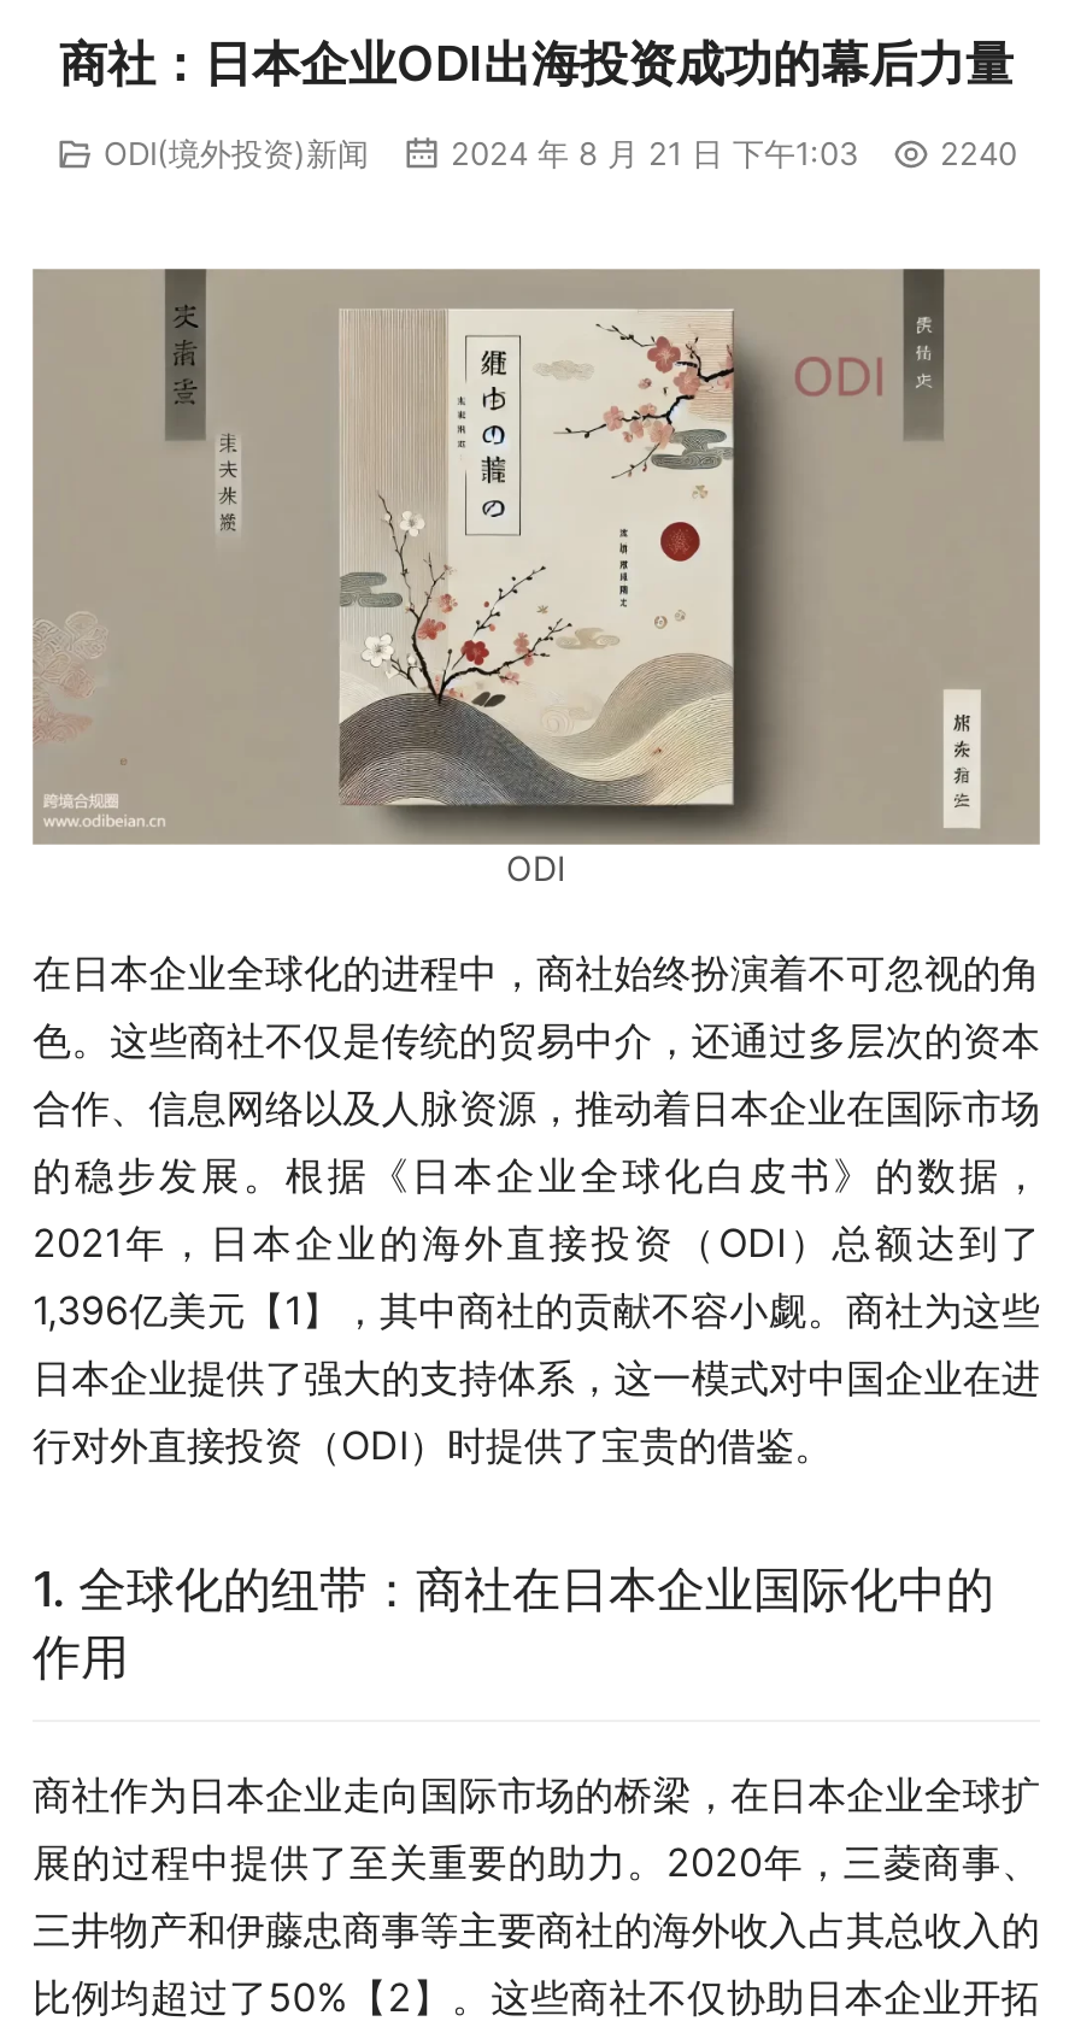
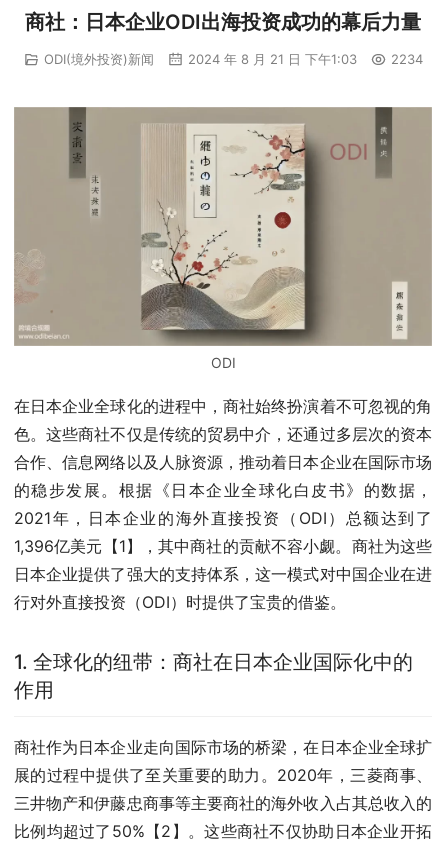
[104,134,1017,172] ODI(境外投资)新闻 2024 年 8 月 21 日 下午1:03 2240 -> [43,51,422,67] ODI(境外投资)新闻 2024 年 8 月 21 日 下午1:03 2234

